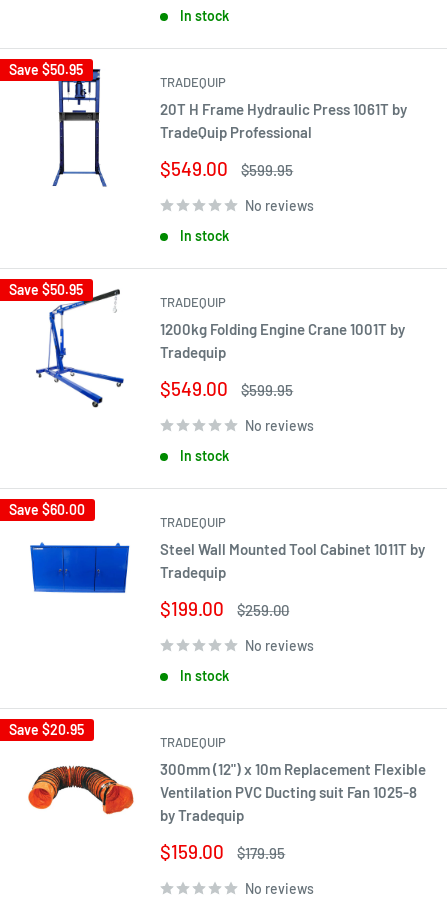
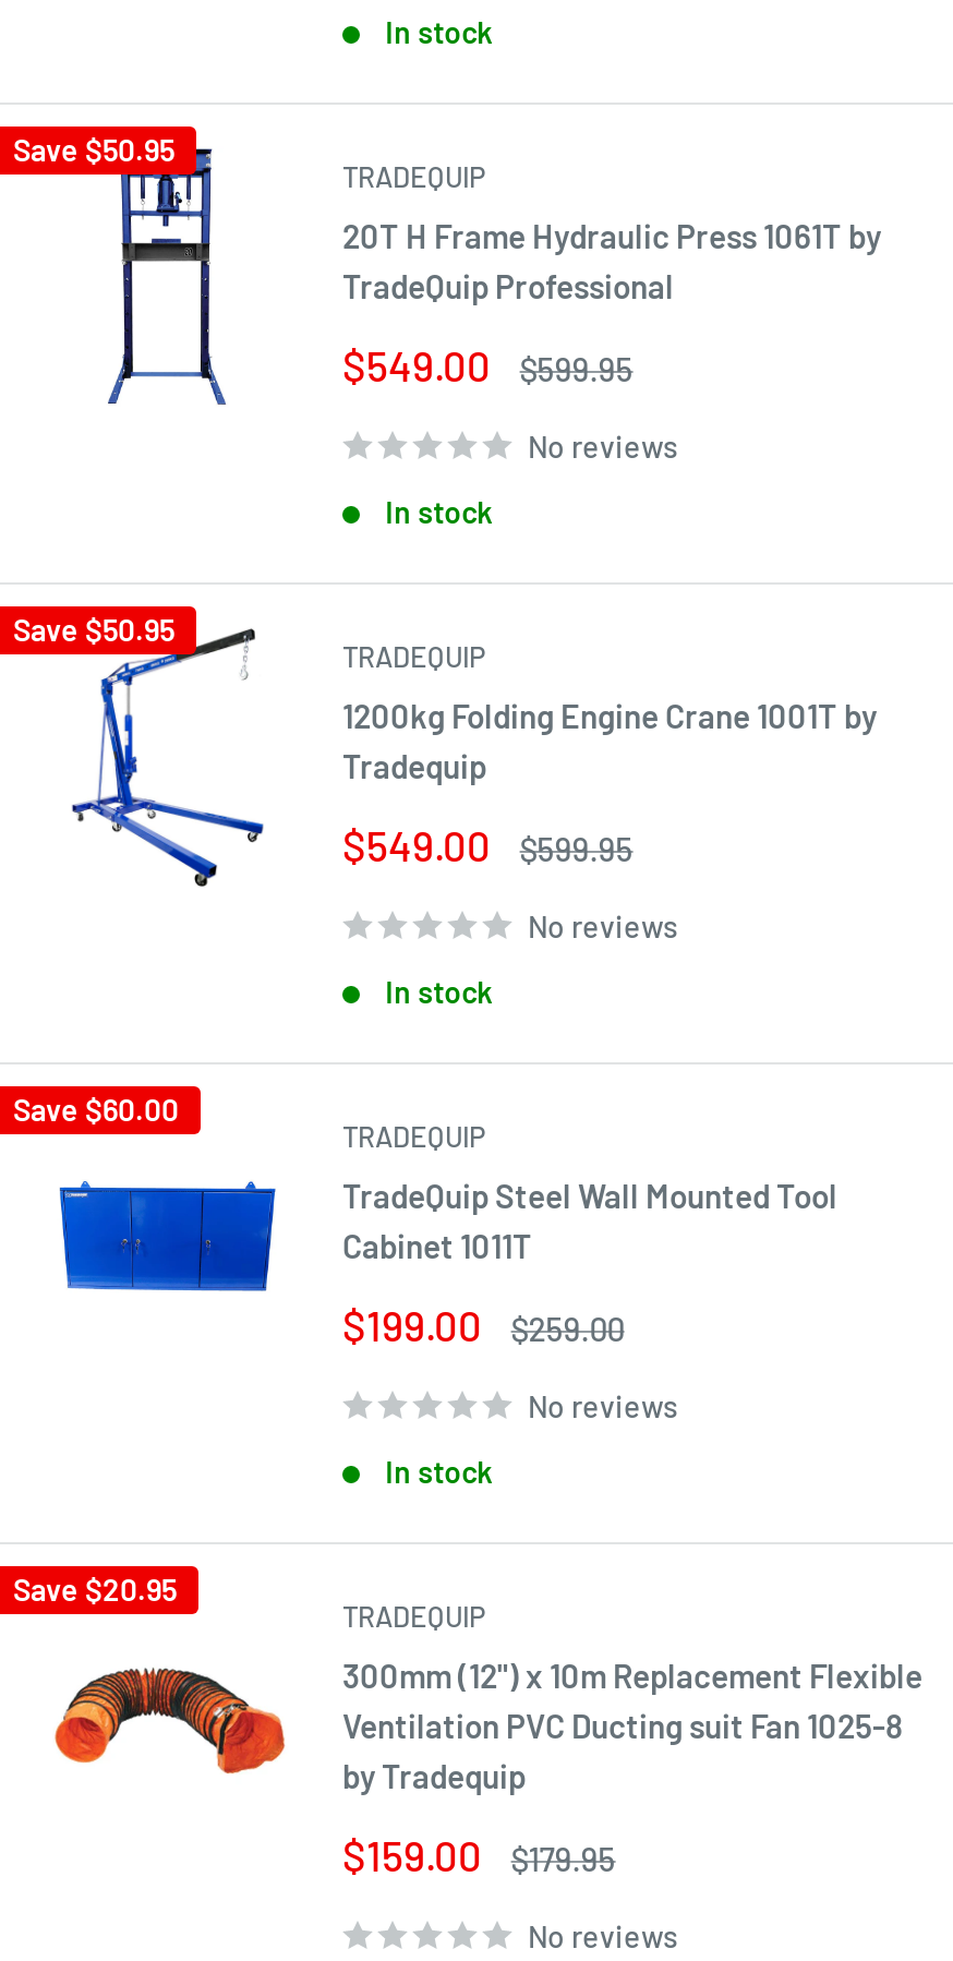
[160,540,425,581] Steel Wall Mounted Tool Cabinet 1011T by | Tradequip -> [342,1177,837,1266] TradeQuip Steel Wall Mounted Tool | Cabinet 1011T

